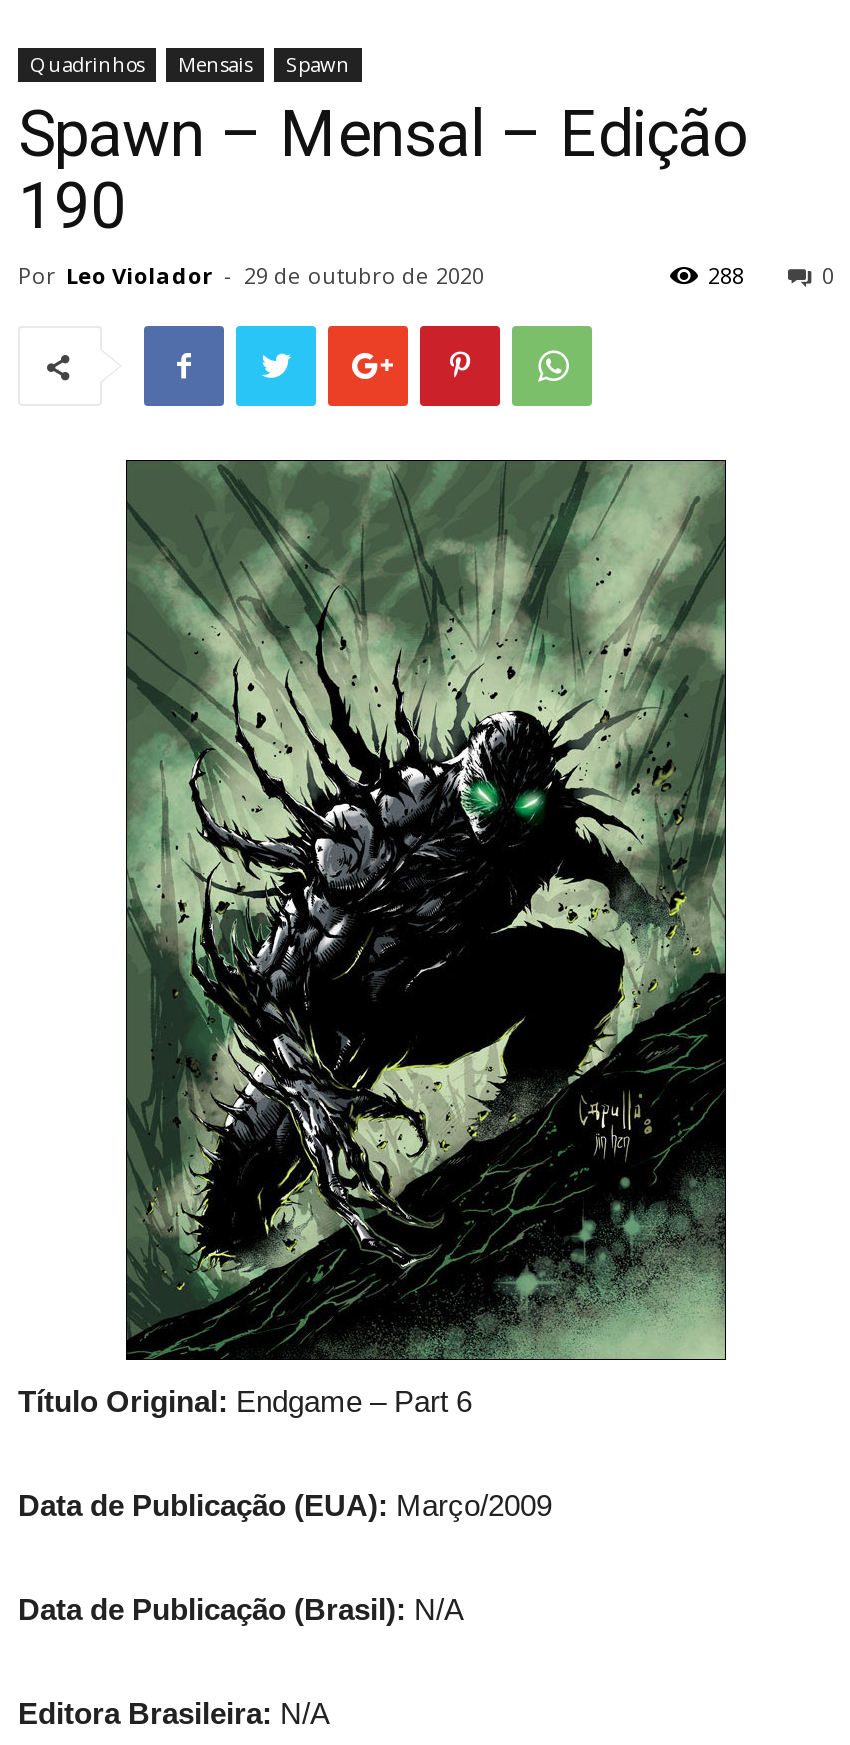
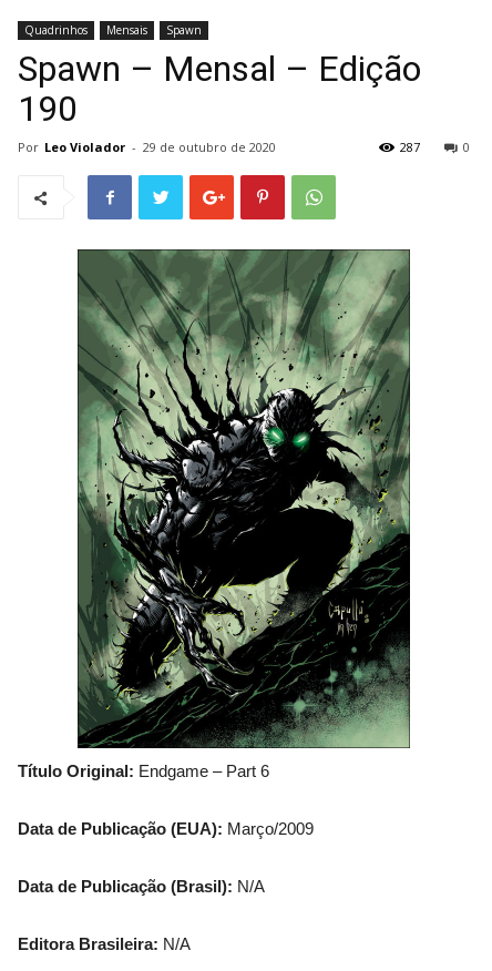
[708,260,744,290] 288 -> [400,139,420,155] 287

